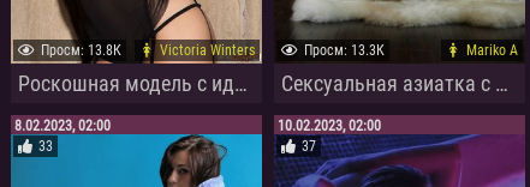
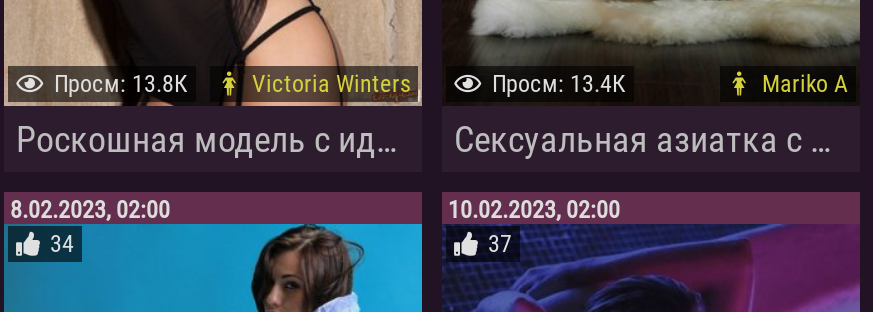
[300,42,385,59] Проcм: 13.3К -> [486,70,626,98] Проcм: 13.4К
[38,138,53,155] 33 -> [50,230,74,258] 34

